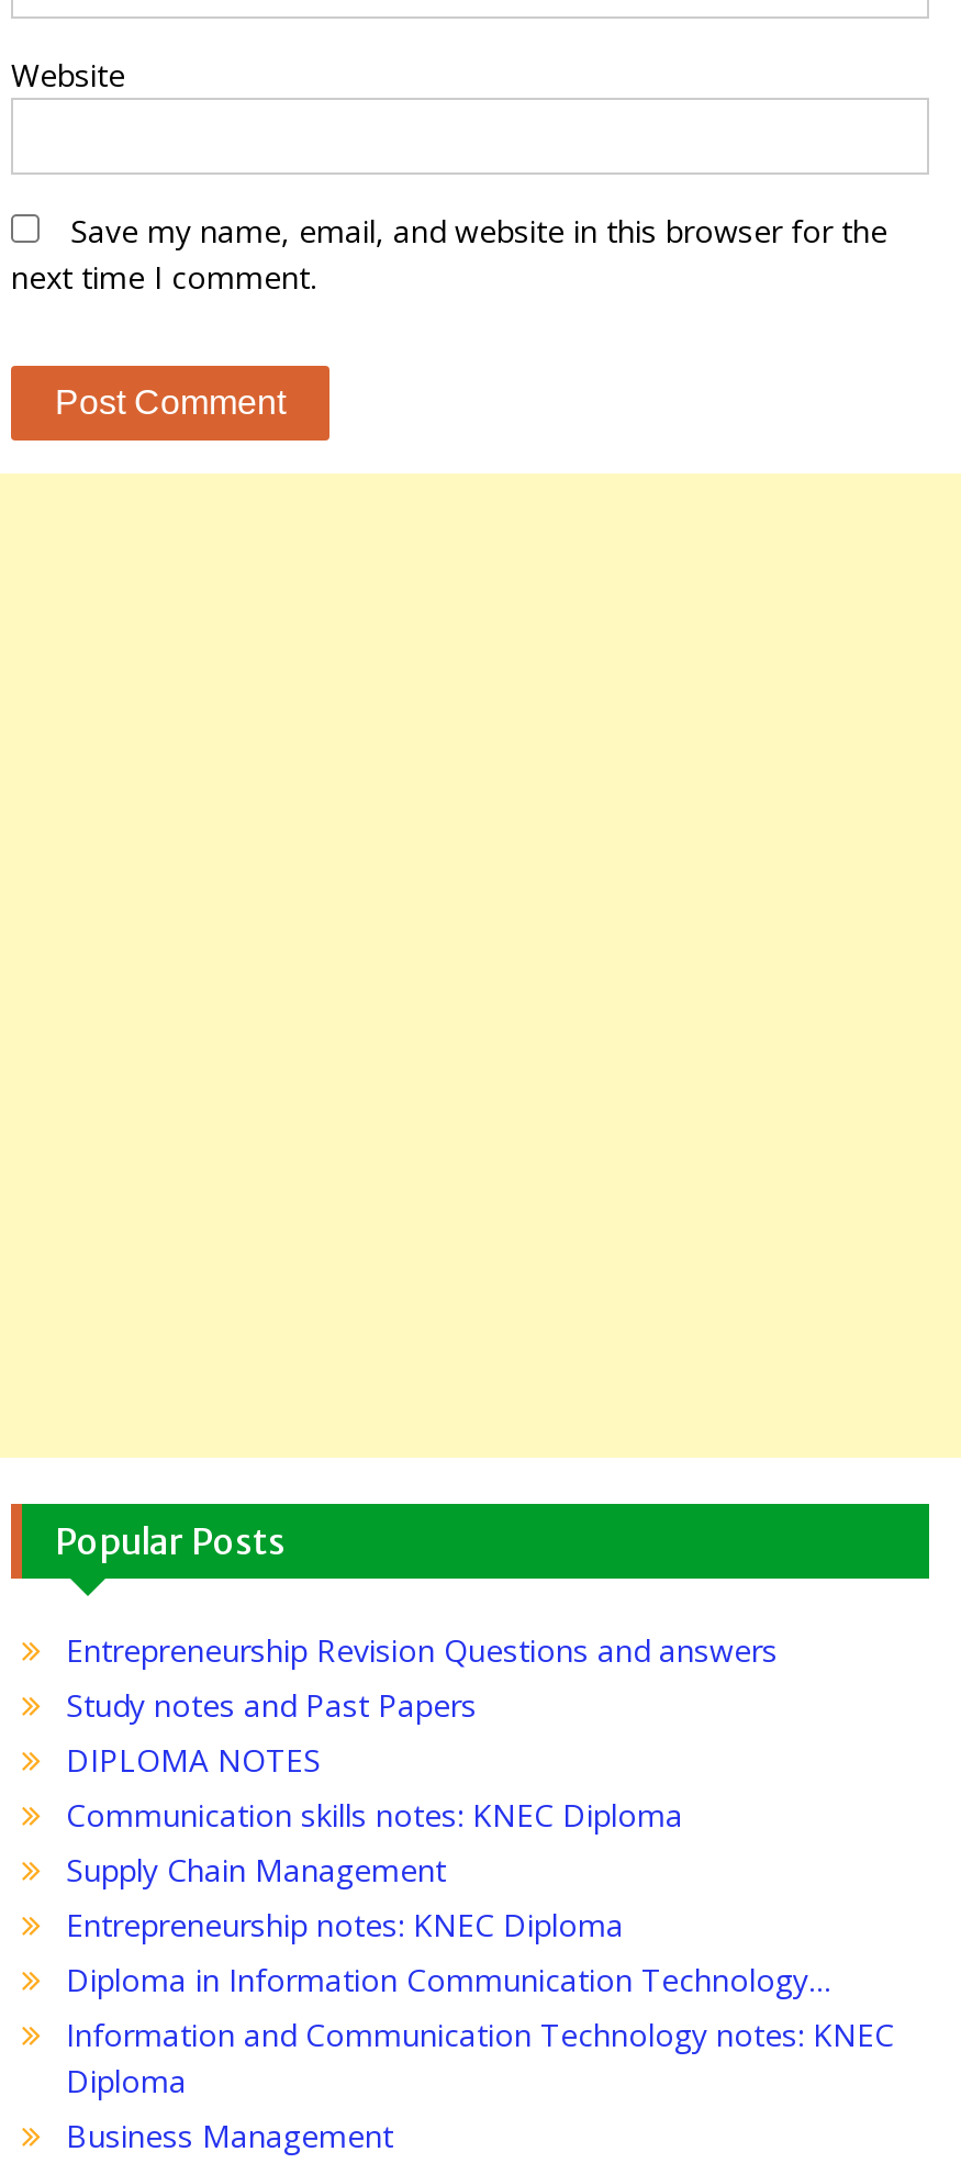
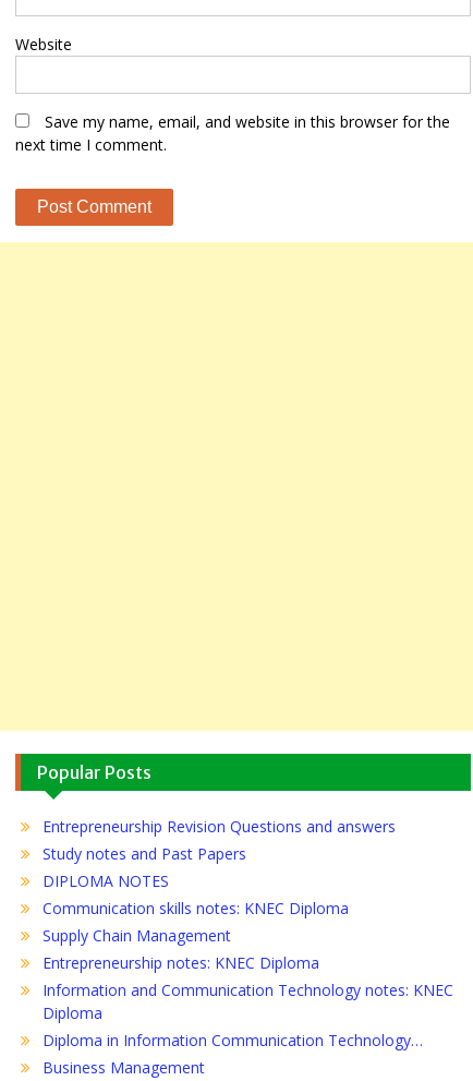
moved [66,1958,833,2000] -> [43,1029,423,1050]: Diploma in Information Communication Technology…
moved [66,2013,894,2101] -> [43,979,453,1023]: Information and Communication Technology notes: KNEC | Diploma

